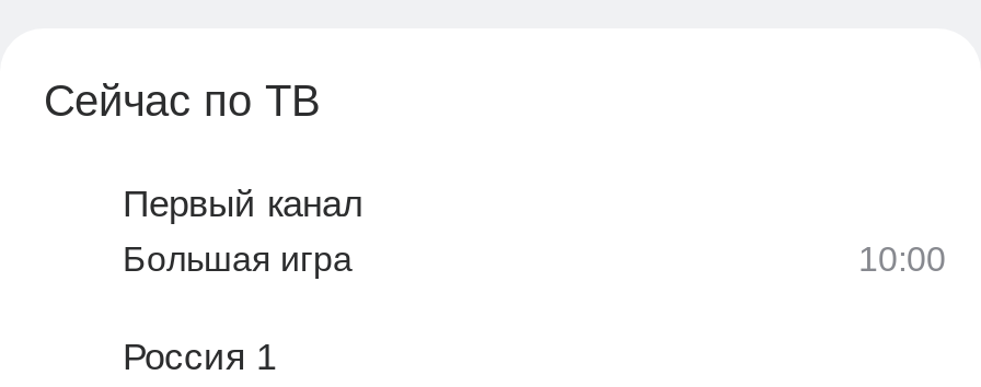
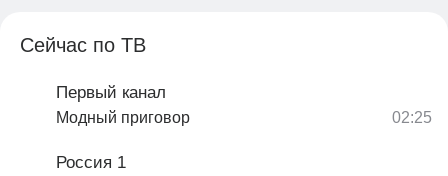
[123,241,353,278] Большая игра -> [56,109,190,126] Модный приговор

